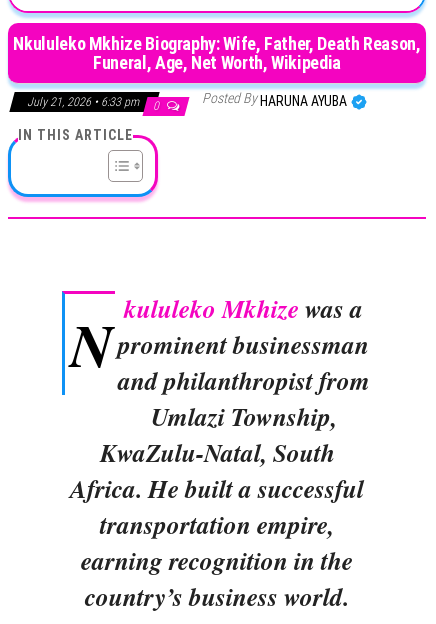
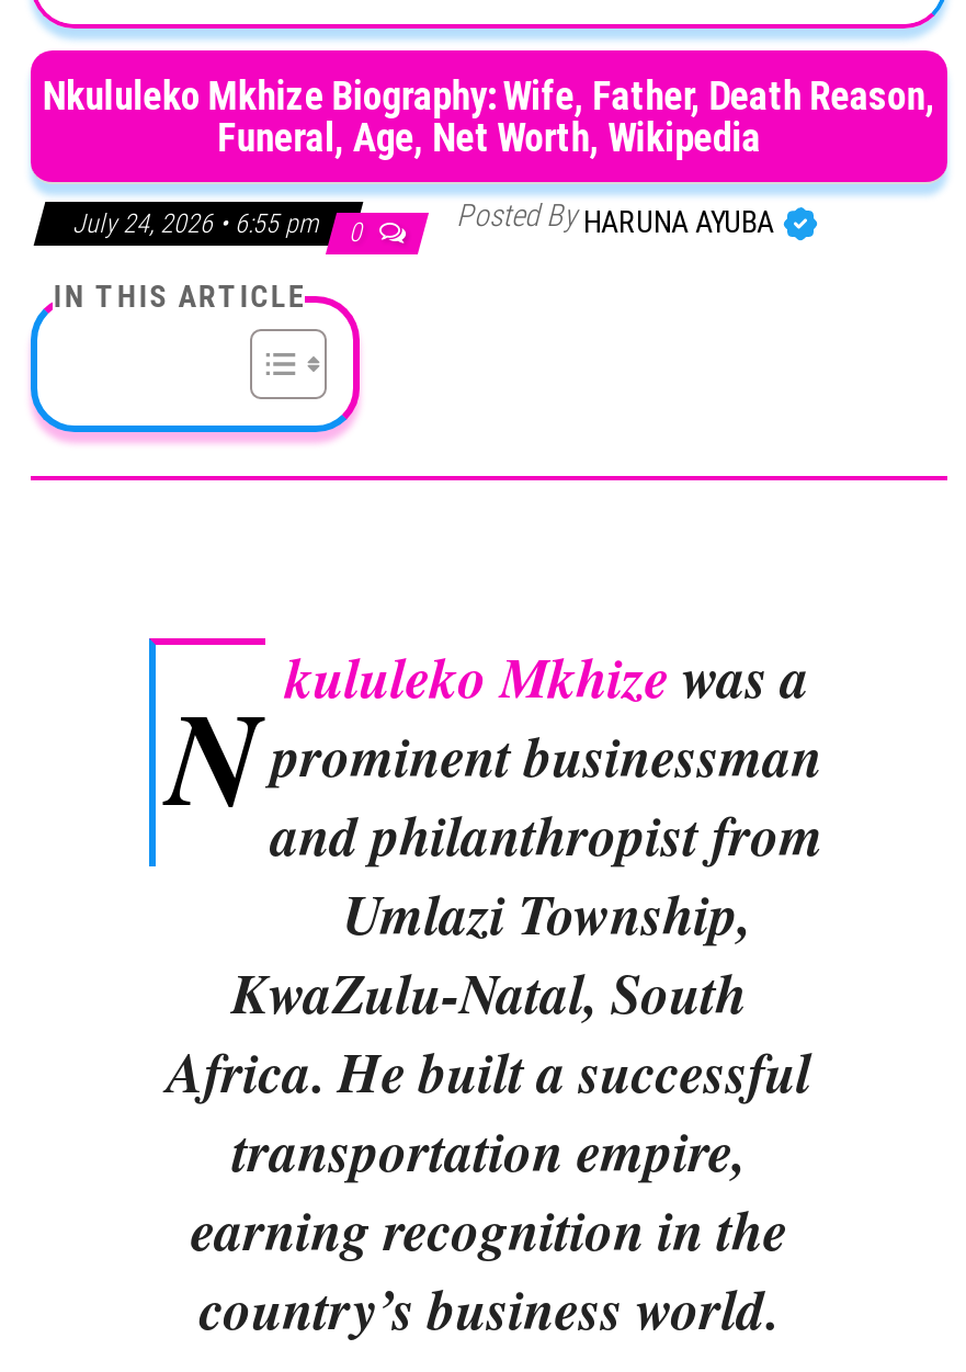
[27,95,162,113] July 21, 2026 • 6:33 pm 0 -> [72,208,368,248] July 24, 2026 • 6:55 pm 0

